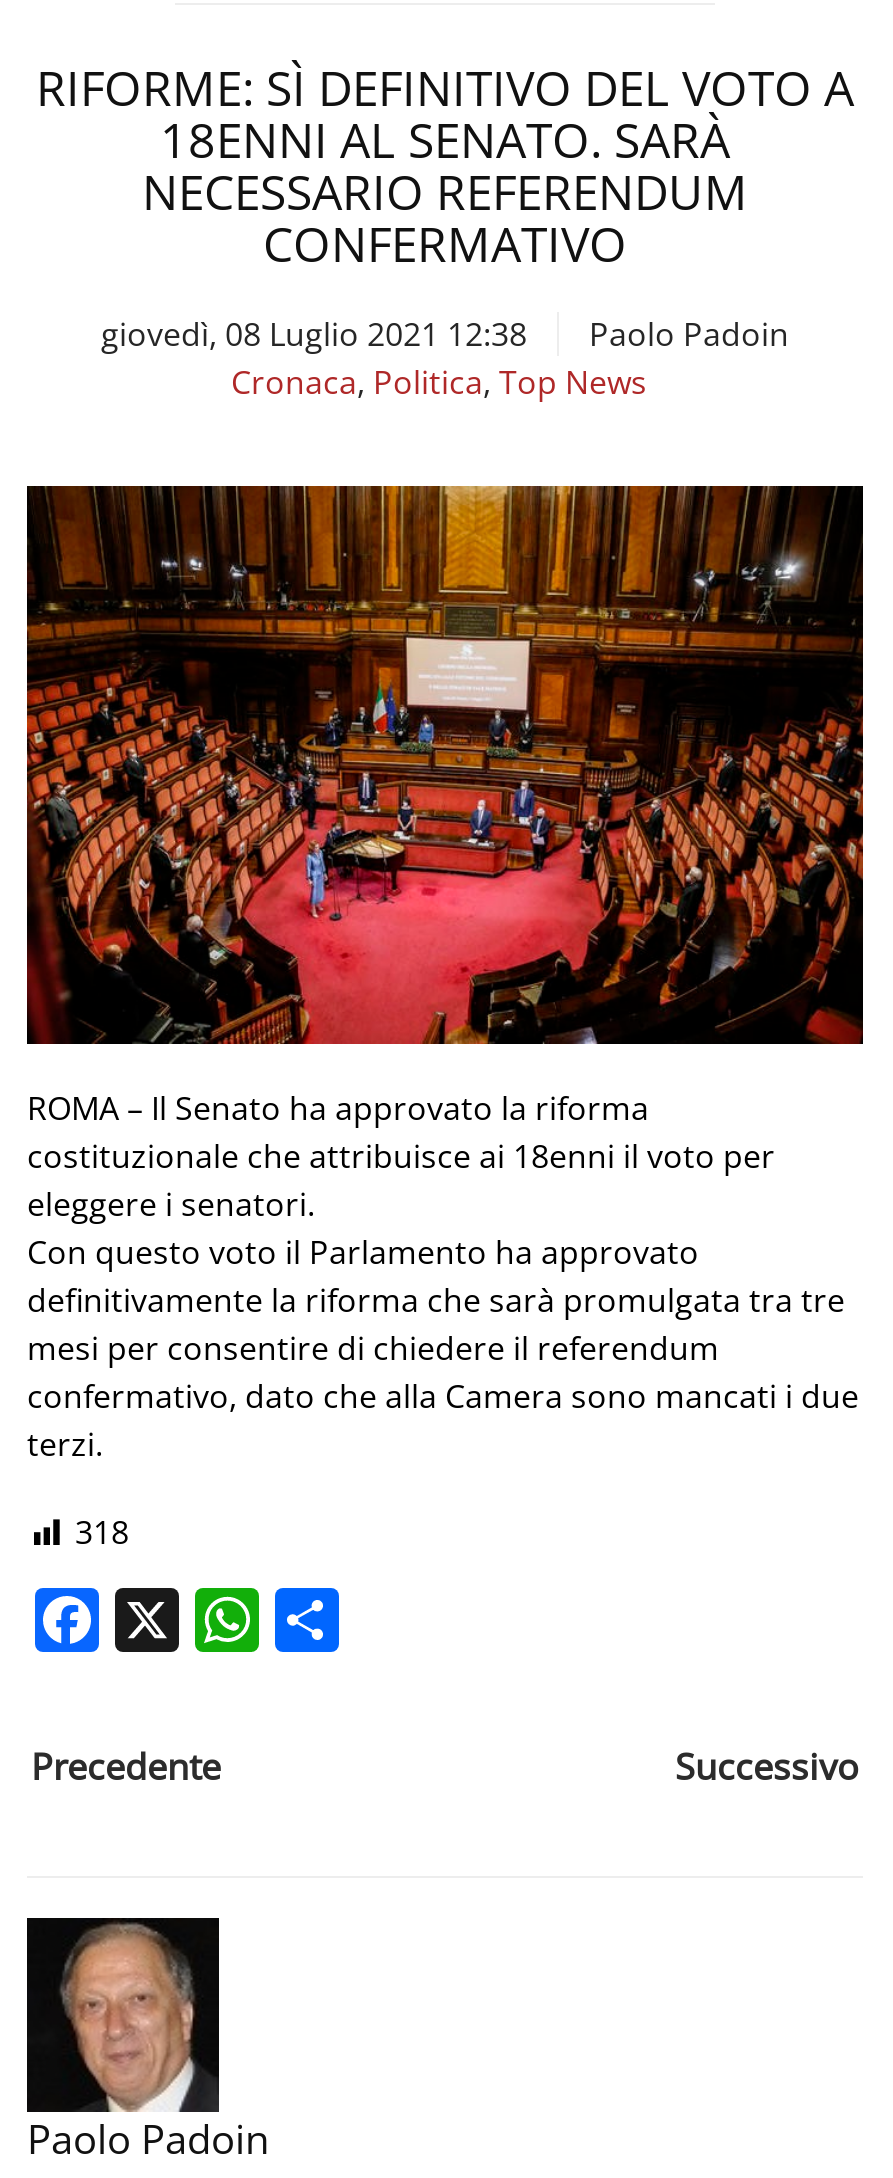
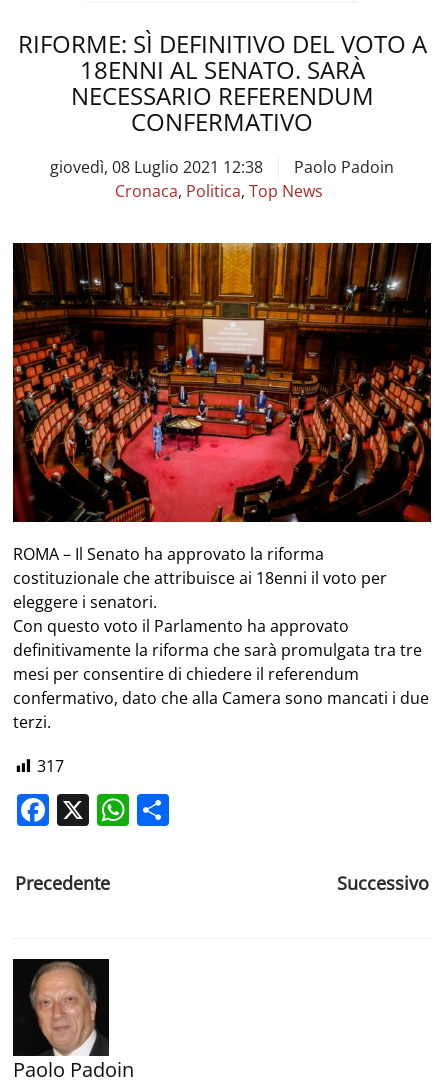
[75,1510,129,1554] 318 -> [37,755,64,777] 317

